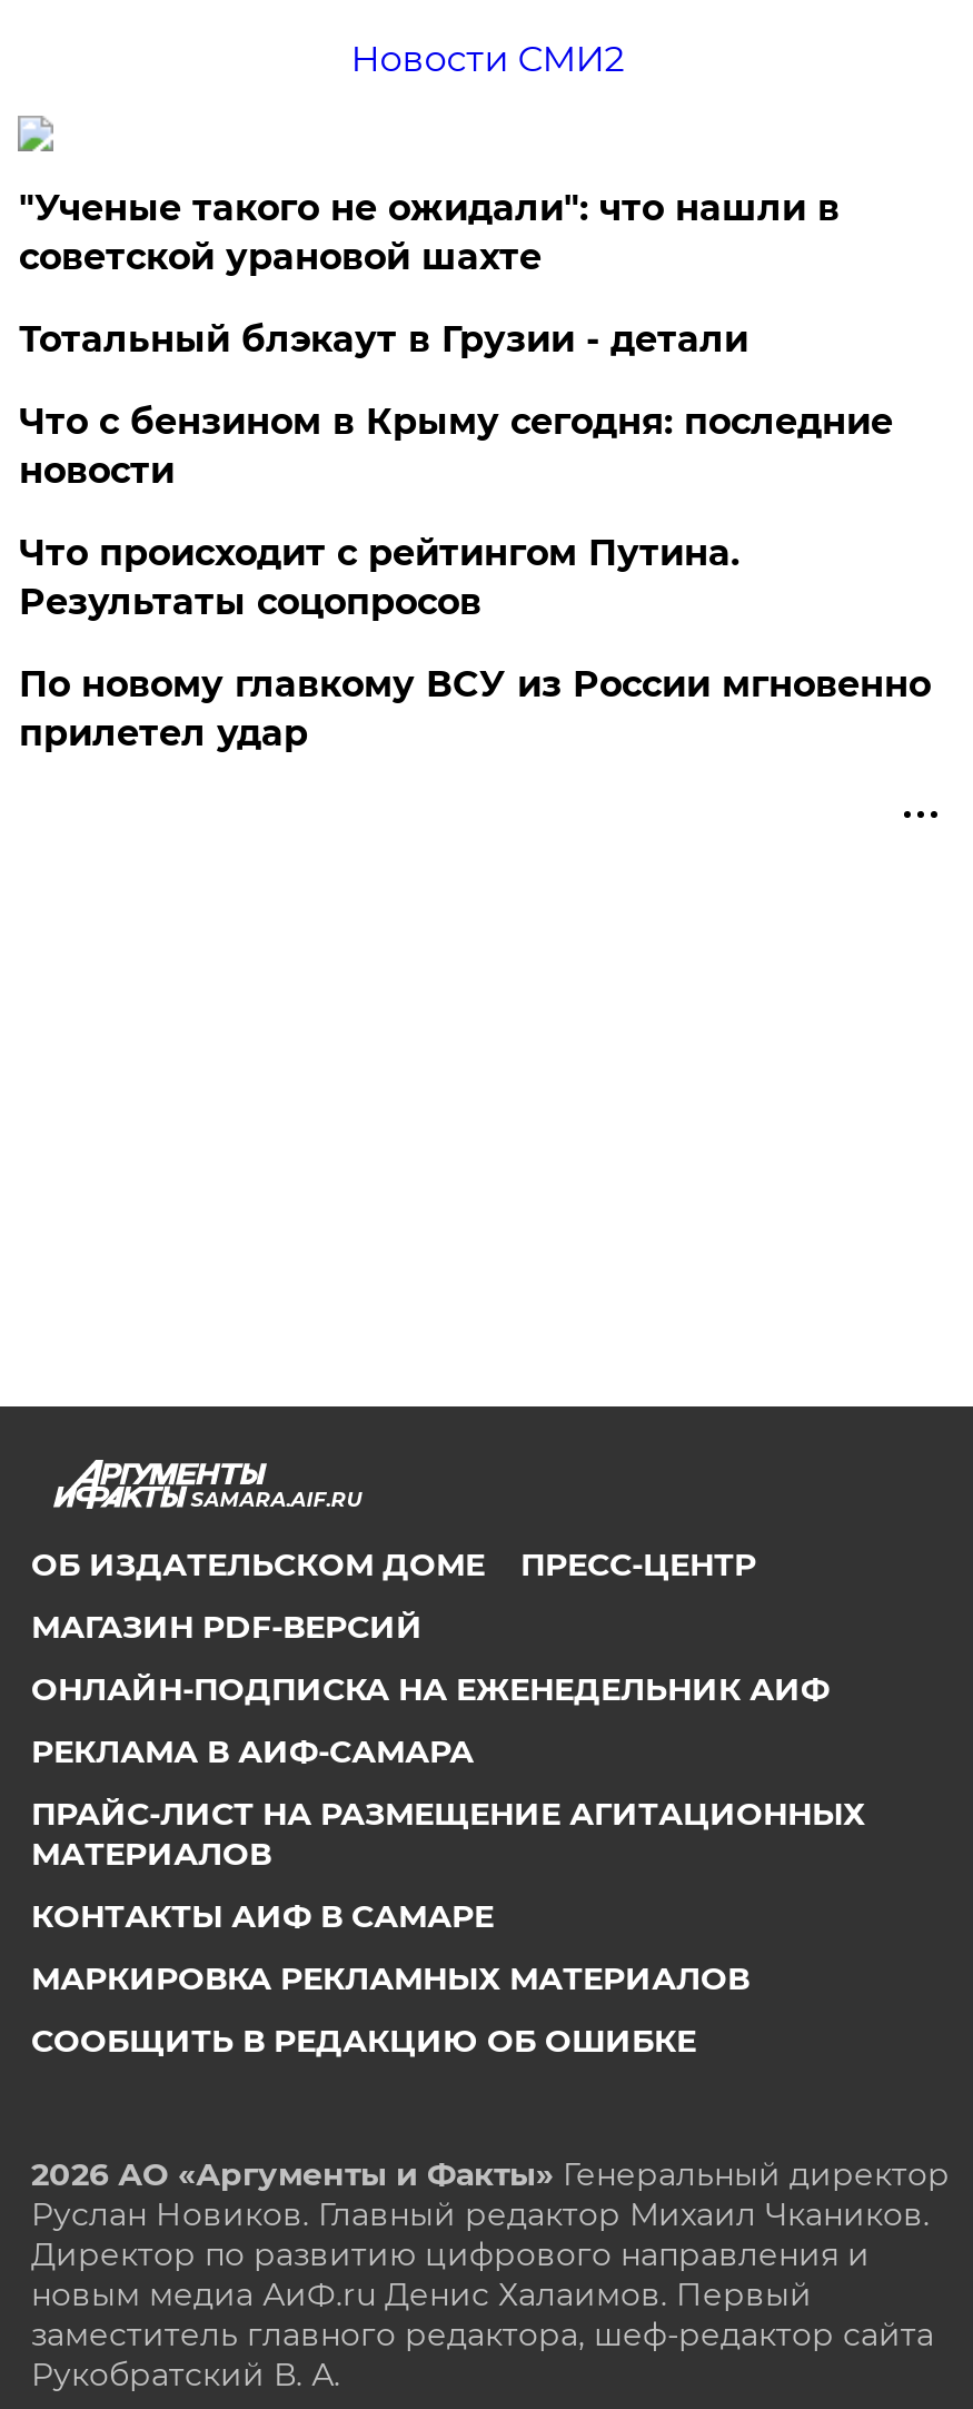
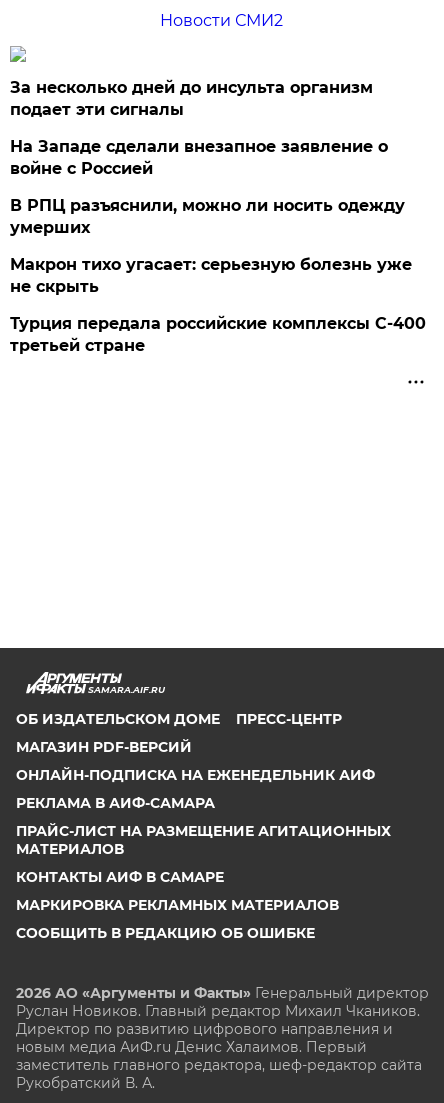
[19,187,839,278] "Ученые такого не ожидали": что нашли в | советской урановой шахте -> [10,78,373,119] За несколько дней до инсульта организм | подает эти сигналы
[19,318,748,360] Тотальный блэкаут в Грузии - детали -> [10,137,388,178] На Западе сделали внезапное заявление о | войне с Россией
[19,400,893,492] Что с бензином в Крыму сегодня: последние | новости -> [10,196,405,237] В РПЦ разъяснили, можно ли носить одежду | умерших
[19,532,739,623] Что происходит с рейтингом Путина. | Результаты соцопросов -> [10,255,412,296] Макрон тихо угасает: серьезную болезнь уже | не скрыть
[19,663,931,754] По новому главкому ВСУ из России мгновенно | прилетел удар -> [10,314,426,355] Турция передала российские комплексы С-400 | третьей стране

